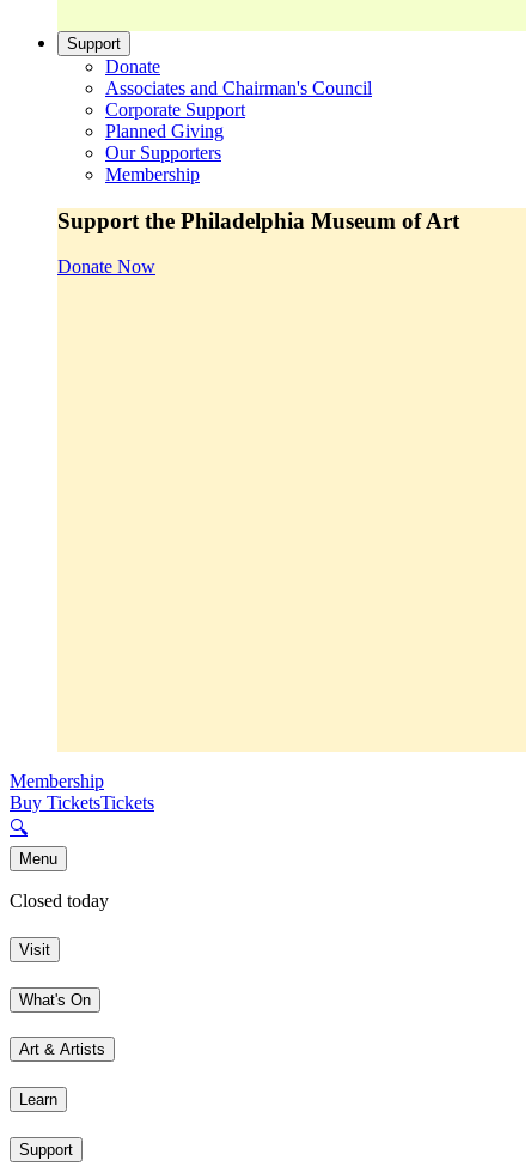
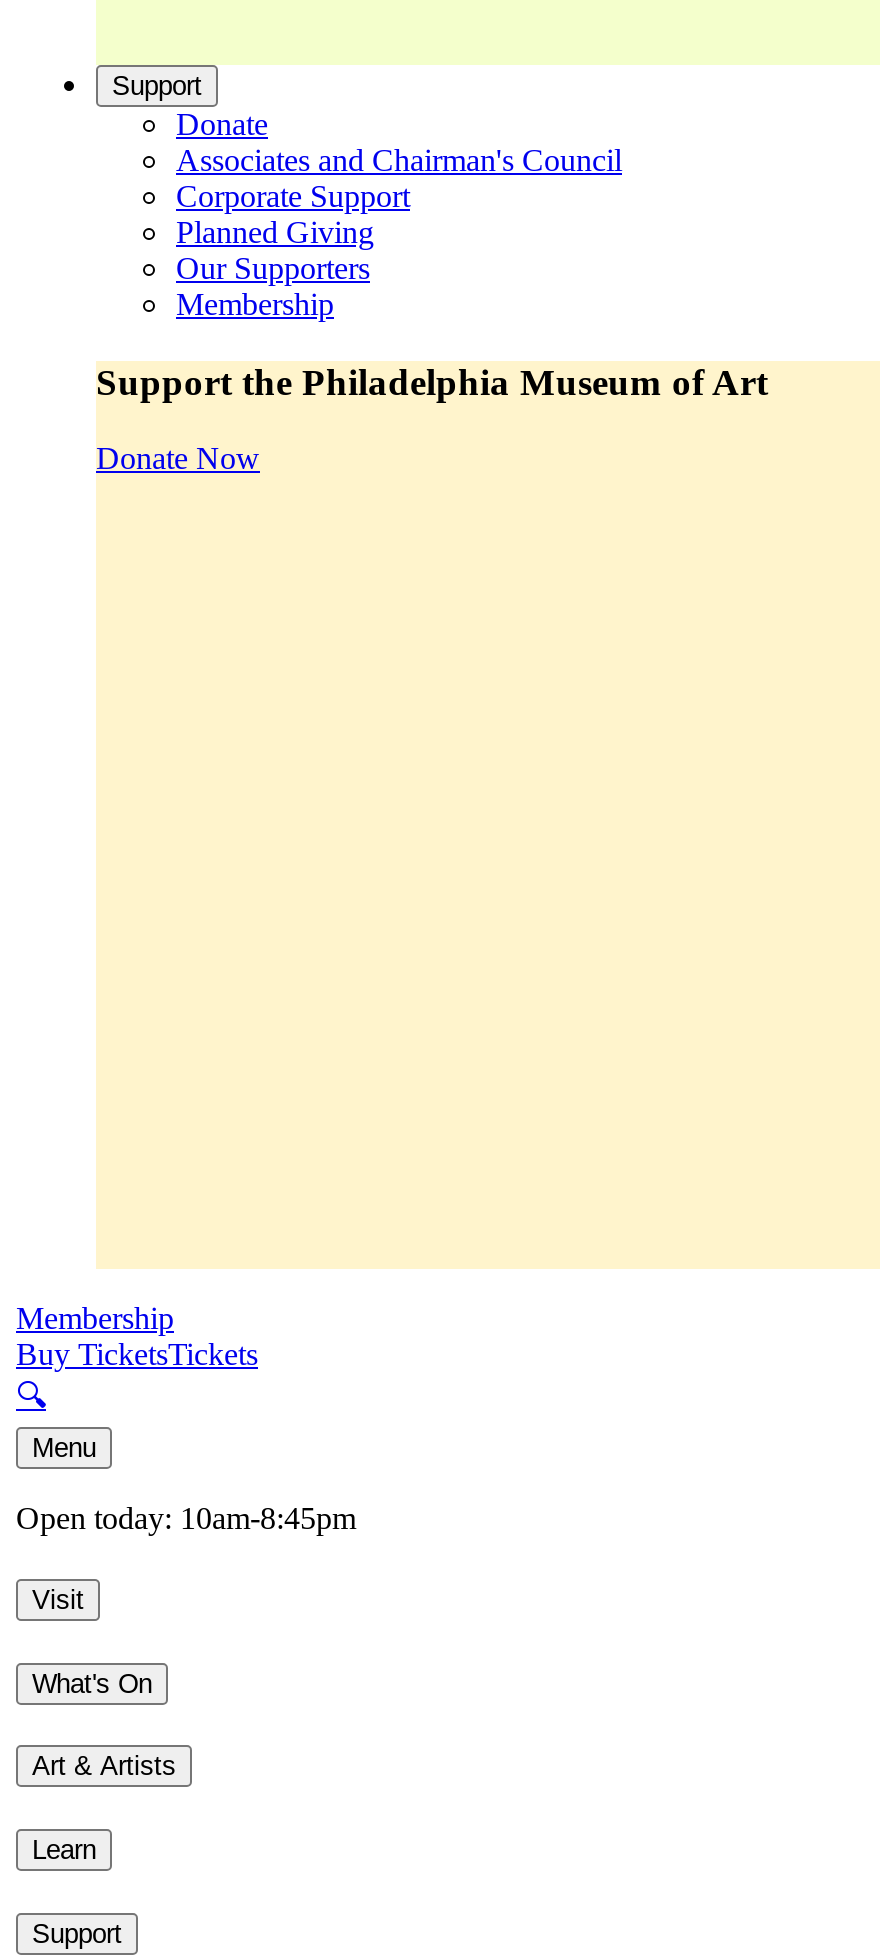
[10,891,109,911] Closed today -> [16,1502,356,1536] Open today: 10am-8:45pm

